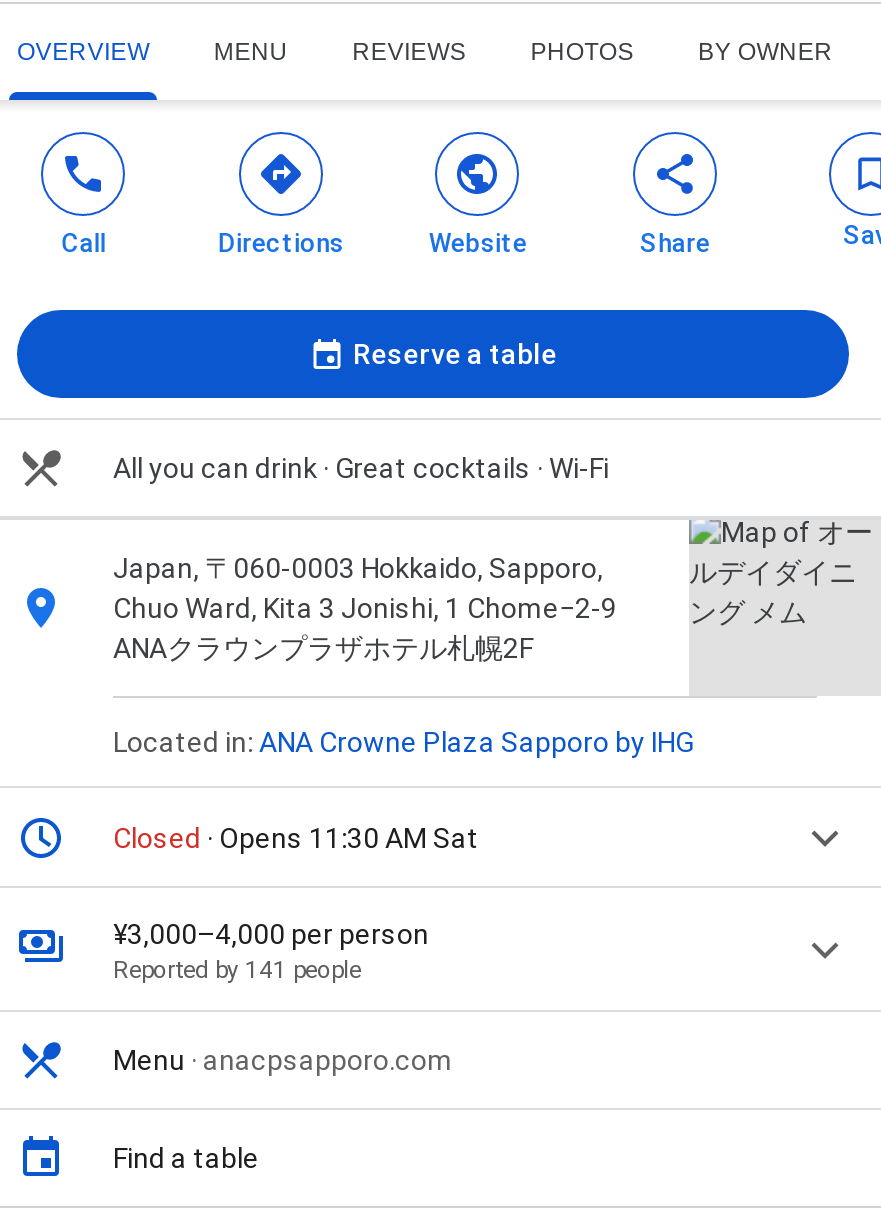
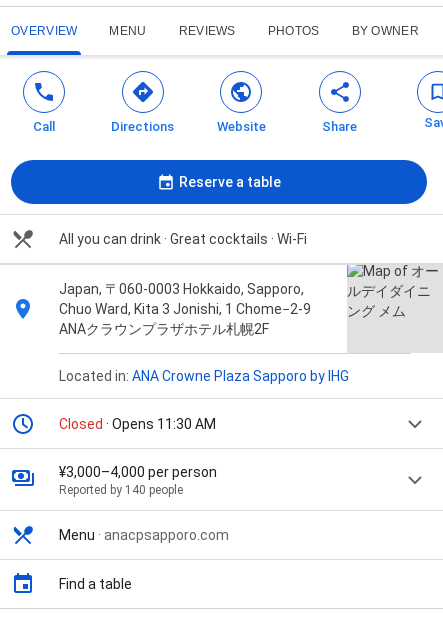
[113,822,479,854] Closed · Opens 11:30 AM Sat -> [59,416,216,432] Closed · Opens 11:30 AM
[113,956,361,984] Reported by 141 people -> [59,483,183,497] Reported by 140 people

